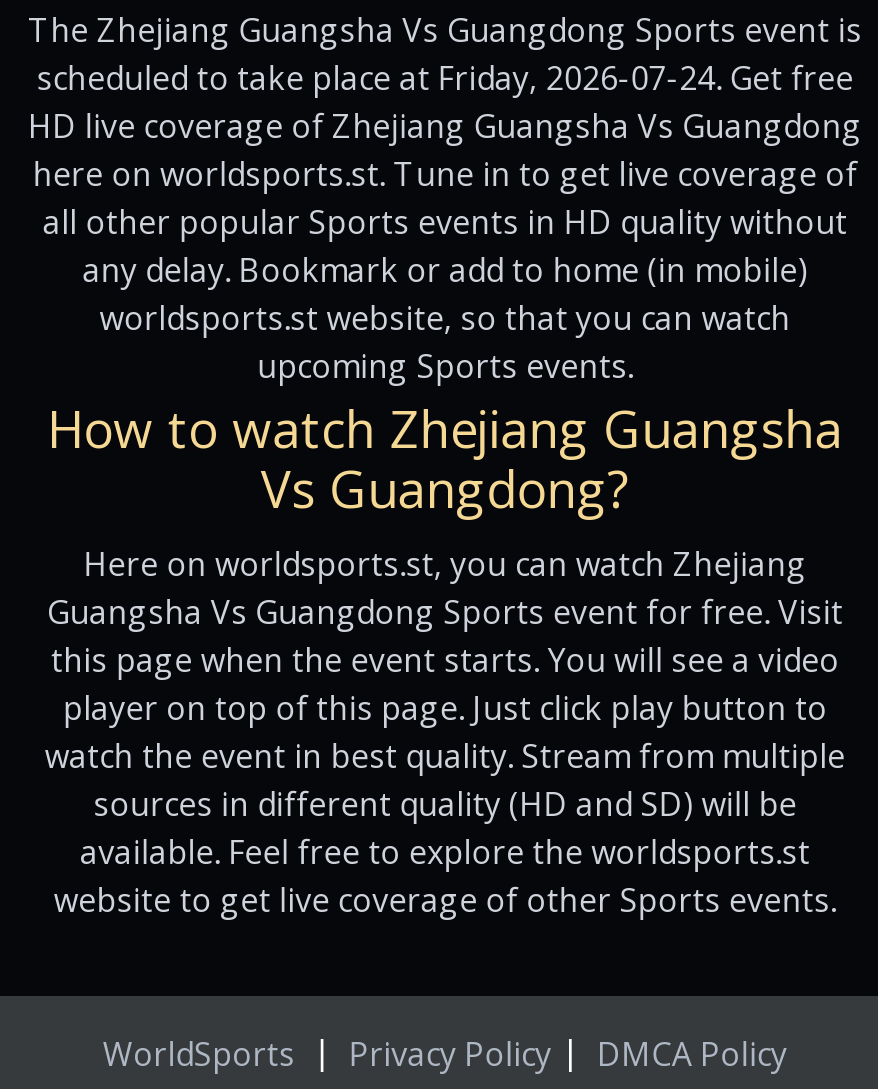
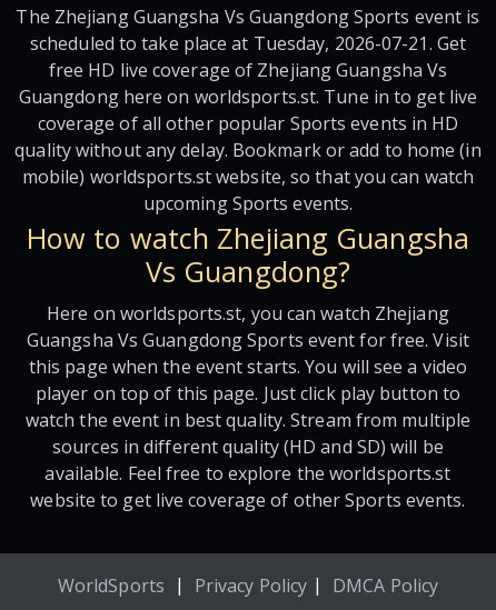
[28,56,862,340] scheduled to take place at Friday, 2026-07-24. Get free | HD live coverage of Zhejiang Guangsha Vs Guangdong | here on worldsports.st. Tune in to get live coverage of | all other popular Sports events in HD quality without | any delay. Bookmark or add to home (in mobile) | worldsports.st website, so that you can watch -> [15,31,481,189] scheduled to take place at Tuesday, 2026-07-21. Get | free HD live coverage of Zhejiang Guangsha Vs | Guangdong here on worldsports.st. Tune in to get live | coverage of all other popular Sports events in HD | quality without any delay. Bookmark or add to home (in | mobile) worldsports.st website, so that you can watch

